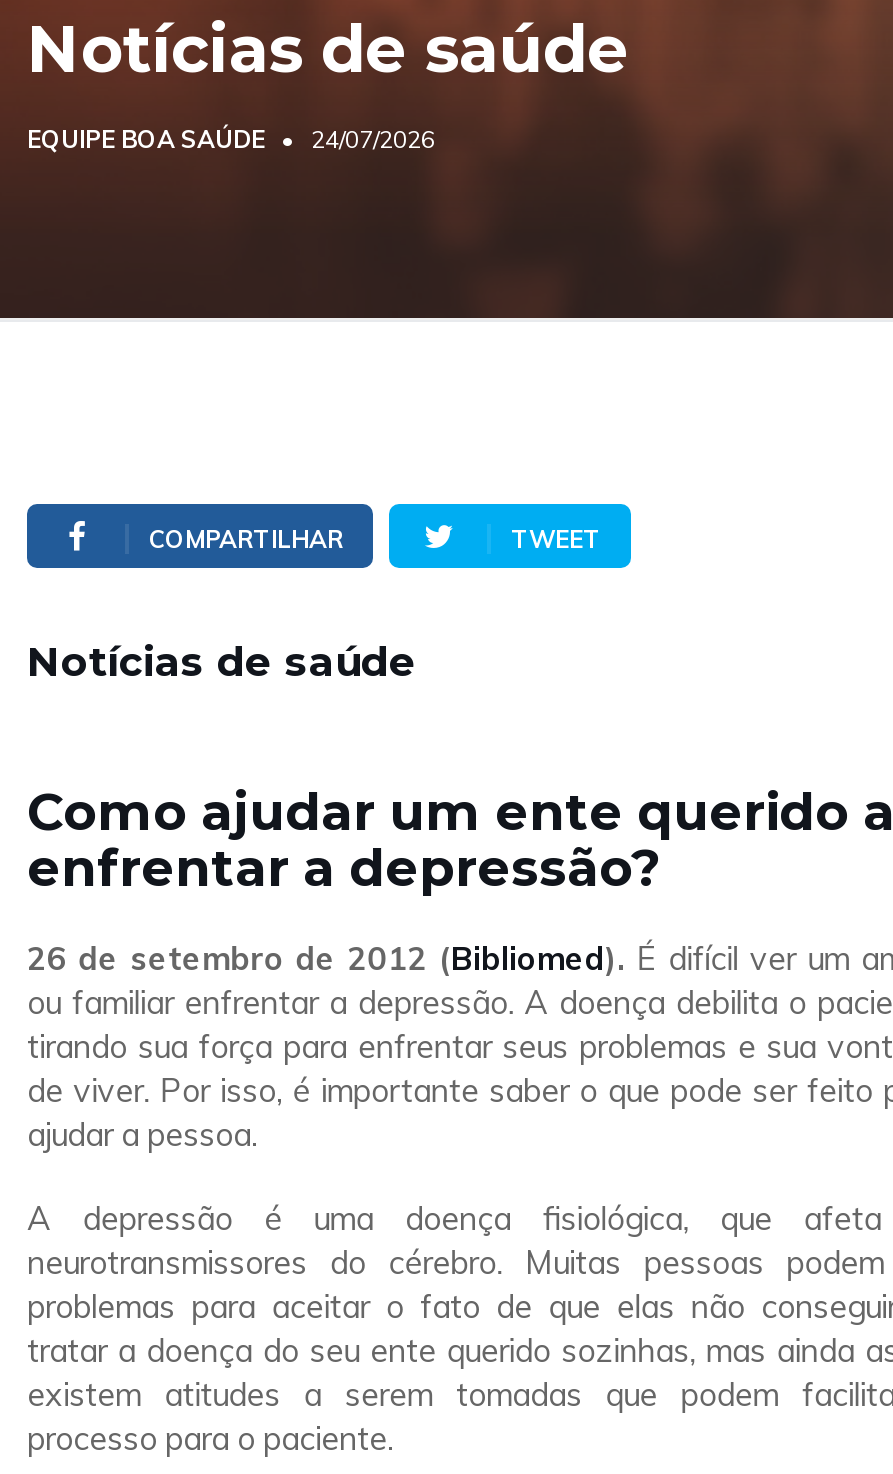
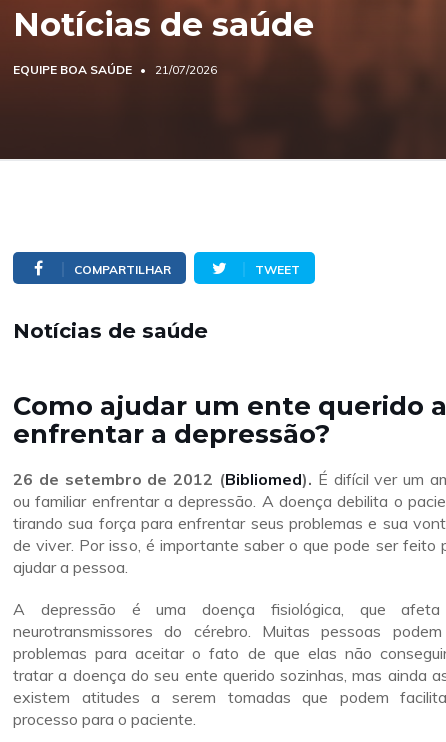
[27,124,435,154] EQUIPE BOA SAÚDE 24/07/2026 -> [13,62,217,77] EQUIPE BOA SAÚDE 21/07/2026

